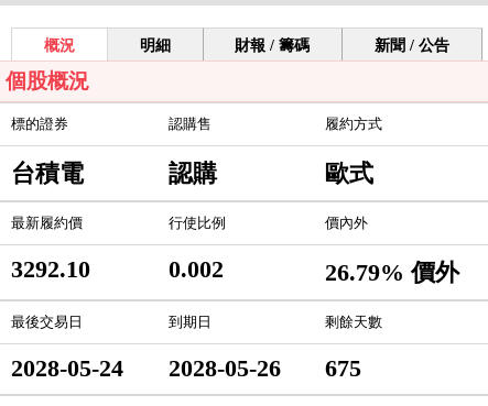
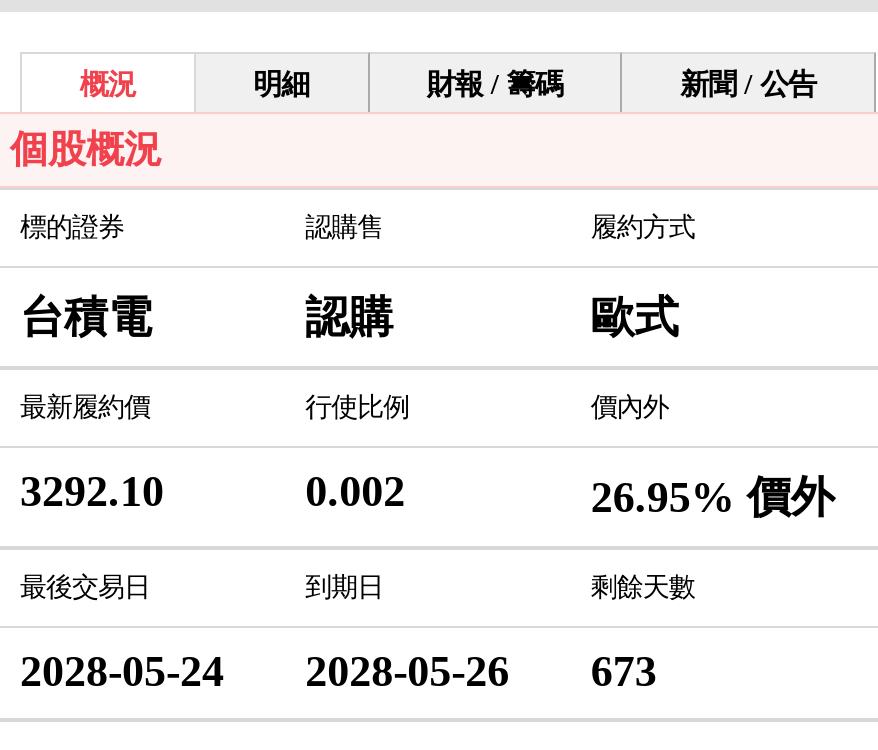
[325,260,460,286] 26.79% 價外 -> [591,474,835,522] 26.95% 價外
[11,355,362,382] 2028-05-24 2028-05-26 675 -> [20,648,657,696] 2028-05-24 2028-05-26 673

